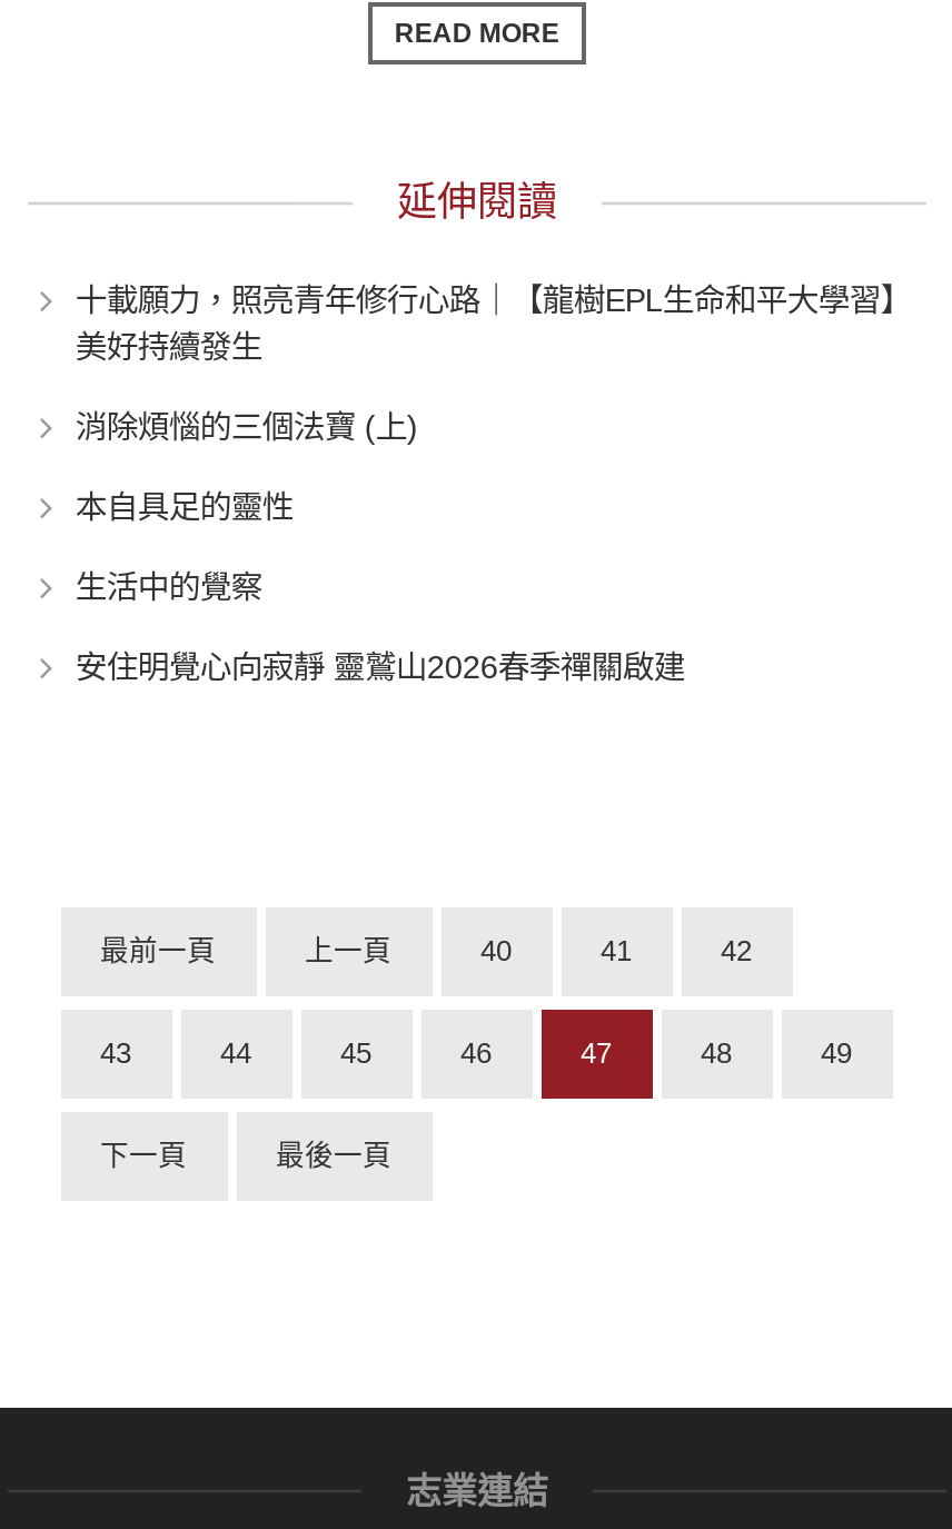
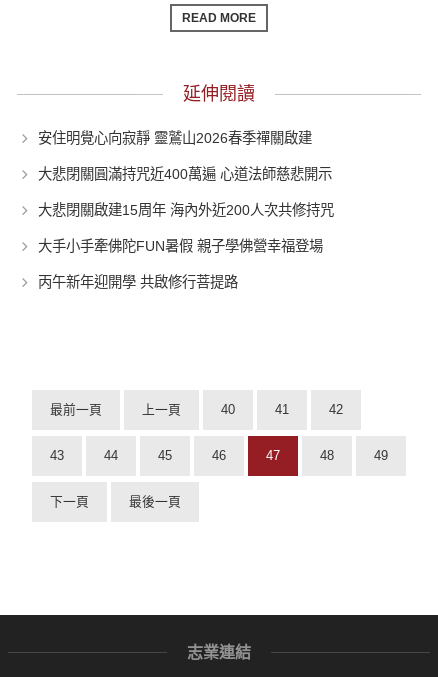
[75,281,912,604] 十載願力，照亮青年修行心路｜【龍樹EPL生命和平大學習】 | 美好持續發生 | 消除煩惱的三個法寶 (上) | 本自具足的靈性 | 生活中的覺察 -> none
moved [75,648,685,684] -> [38,129,312,145]: 安住明覺心向寂靜 靈鷲山2026春季禪關啟建
none -> [38,165,334,289] 大悲閉關圓滿持咒近400萬遍 心道法師慈悲開示 | 大悲閉關啟建15周年 海內外近200人次共修持咒 | 大手小手牽佛陀FUN暑假 親子學佛營幸福登場 | 丙午新年迎開學 共啟修行菩提路

